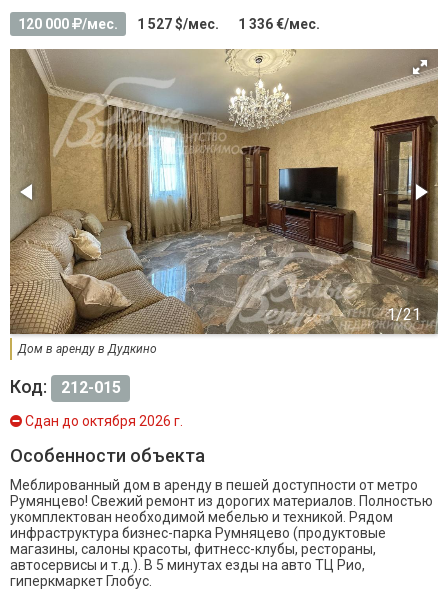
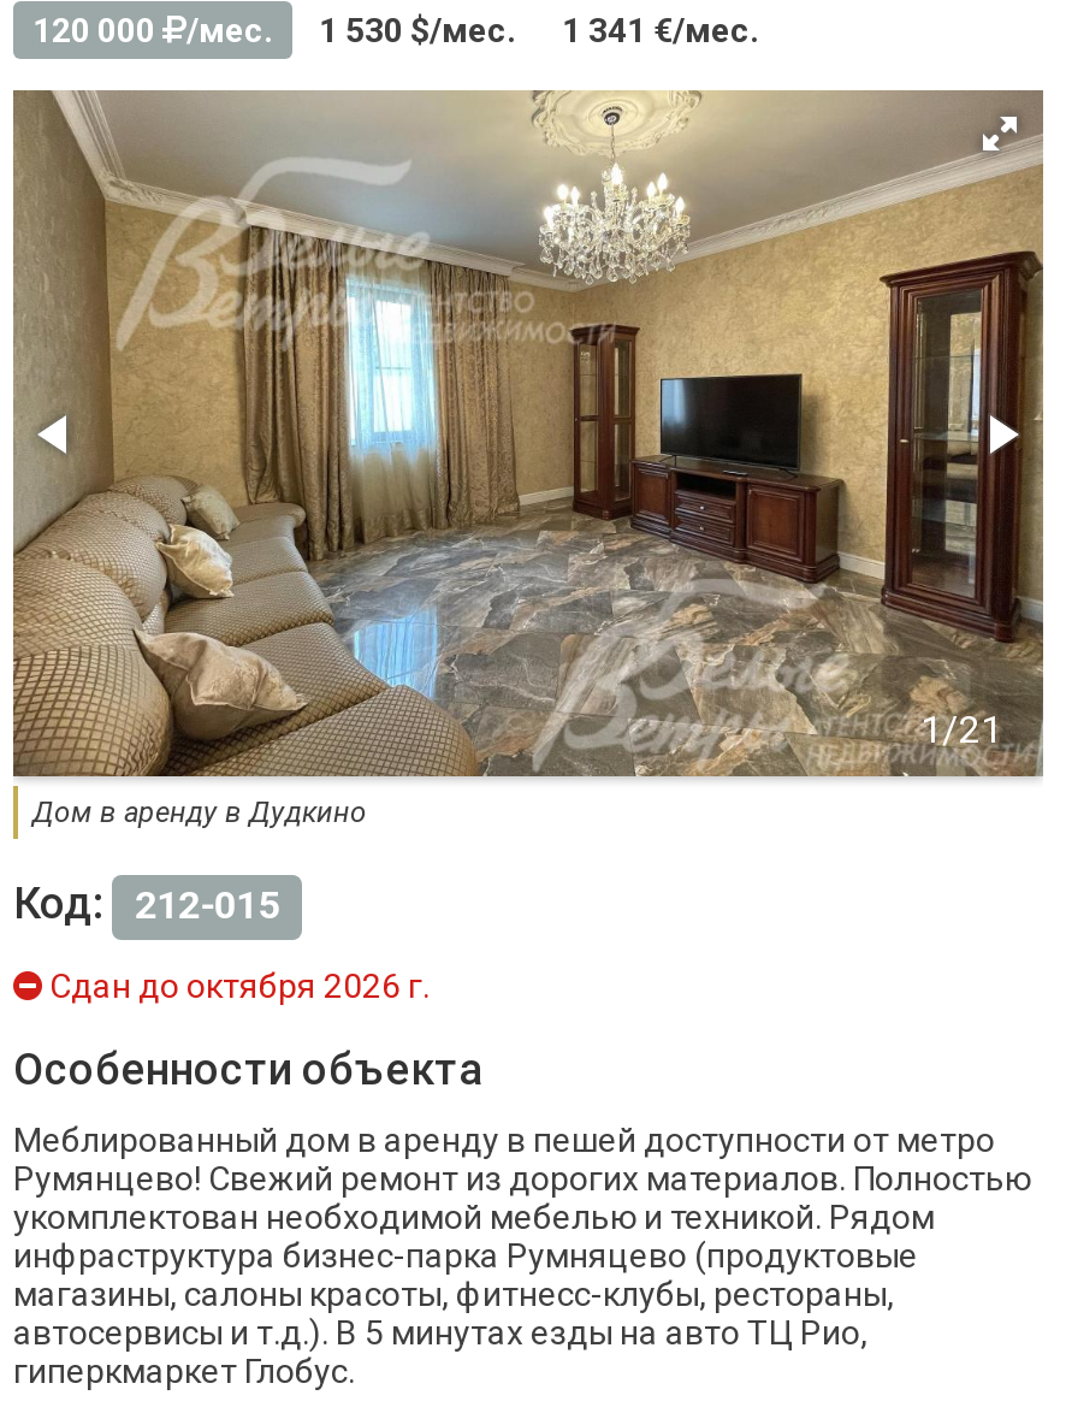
[137,16,219,32] 1 527 $/мес. -> [319,11,516,49] 1 530 $/мес.
[238,16,320,32] 1 336 €/мес. -> [562,11,759,49] 1 341 €/мес.

